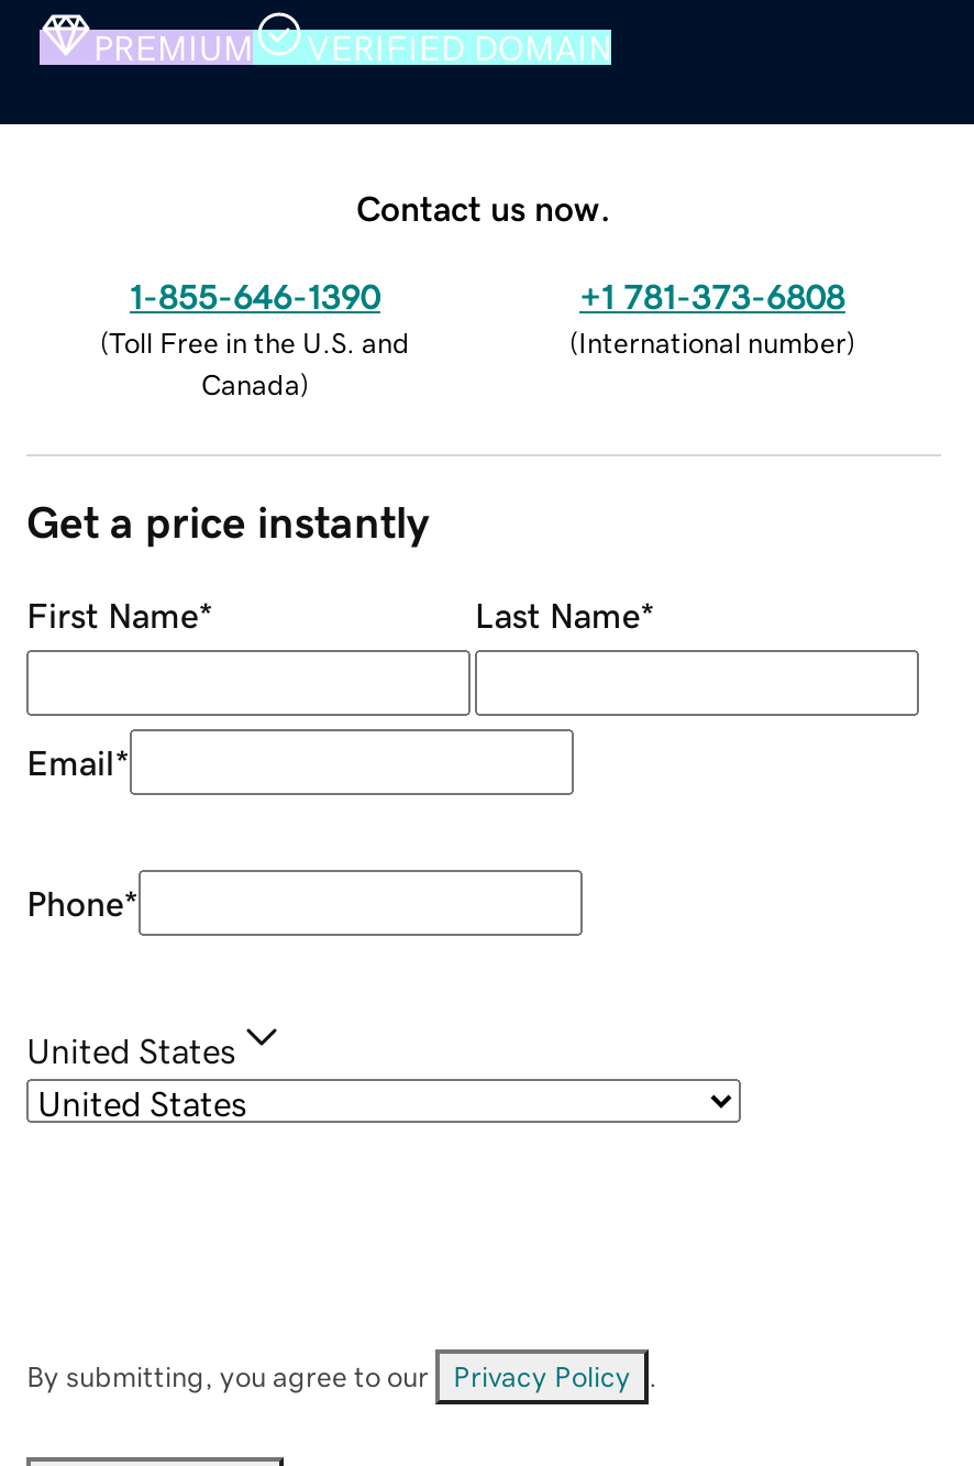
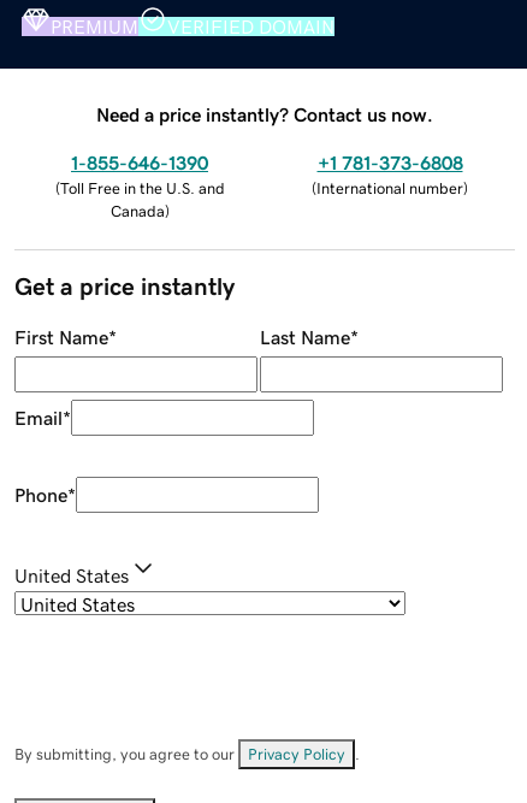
[356,189,611,225] Contact us now. -> [96,104,433,124] Need a price instantly? Contact us now.

